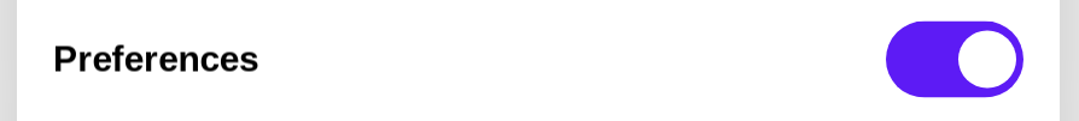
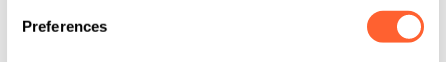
[883,18,1026,99] [image] -> [366,9,425,44] [image]

